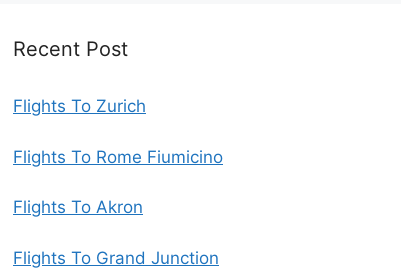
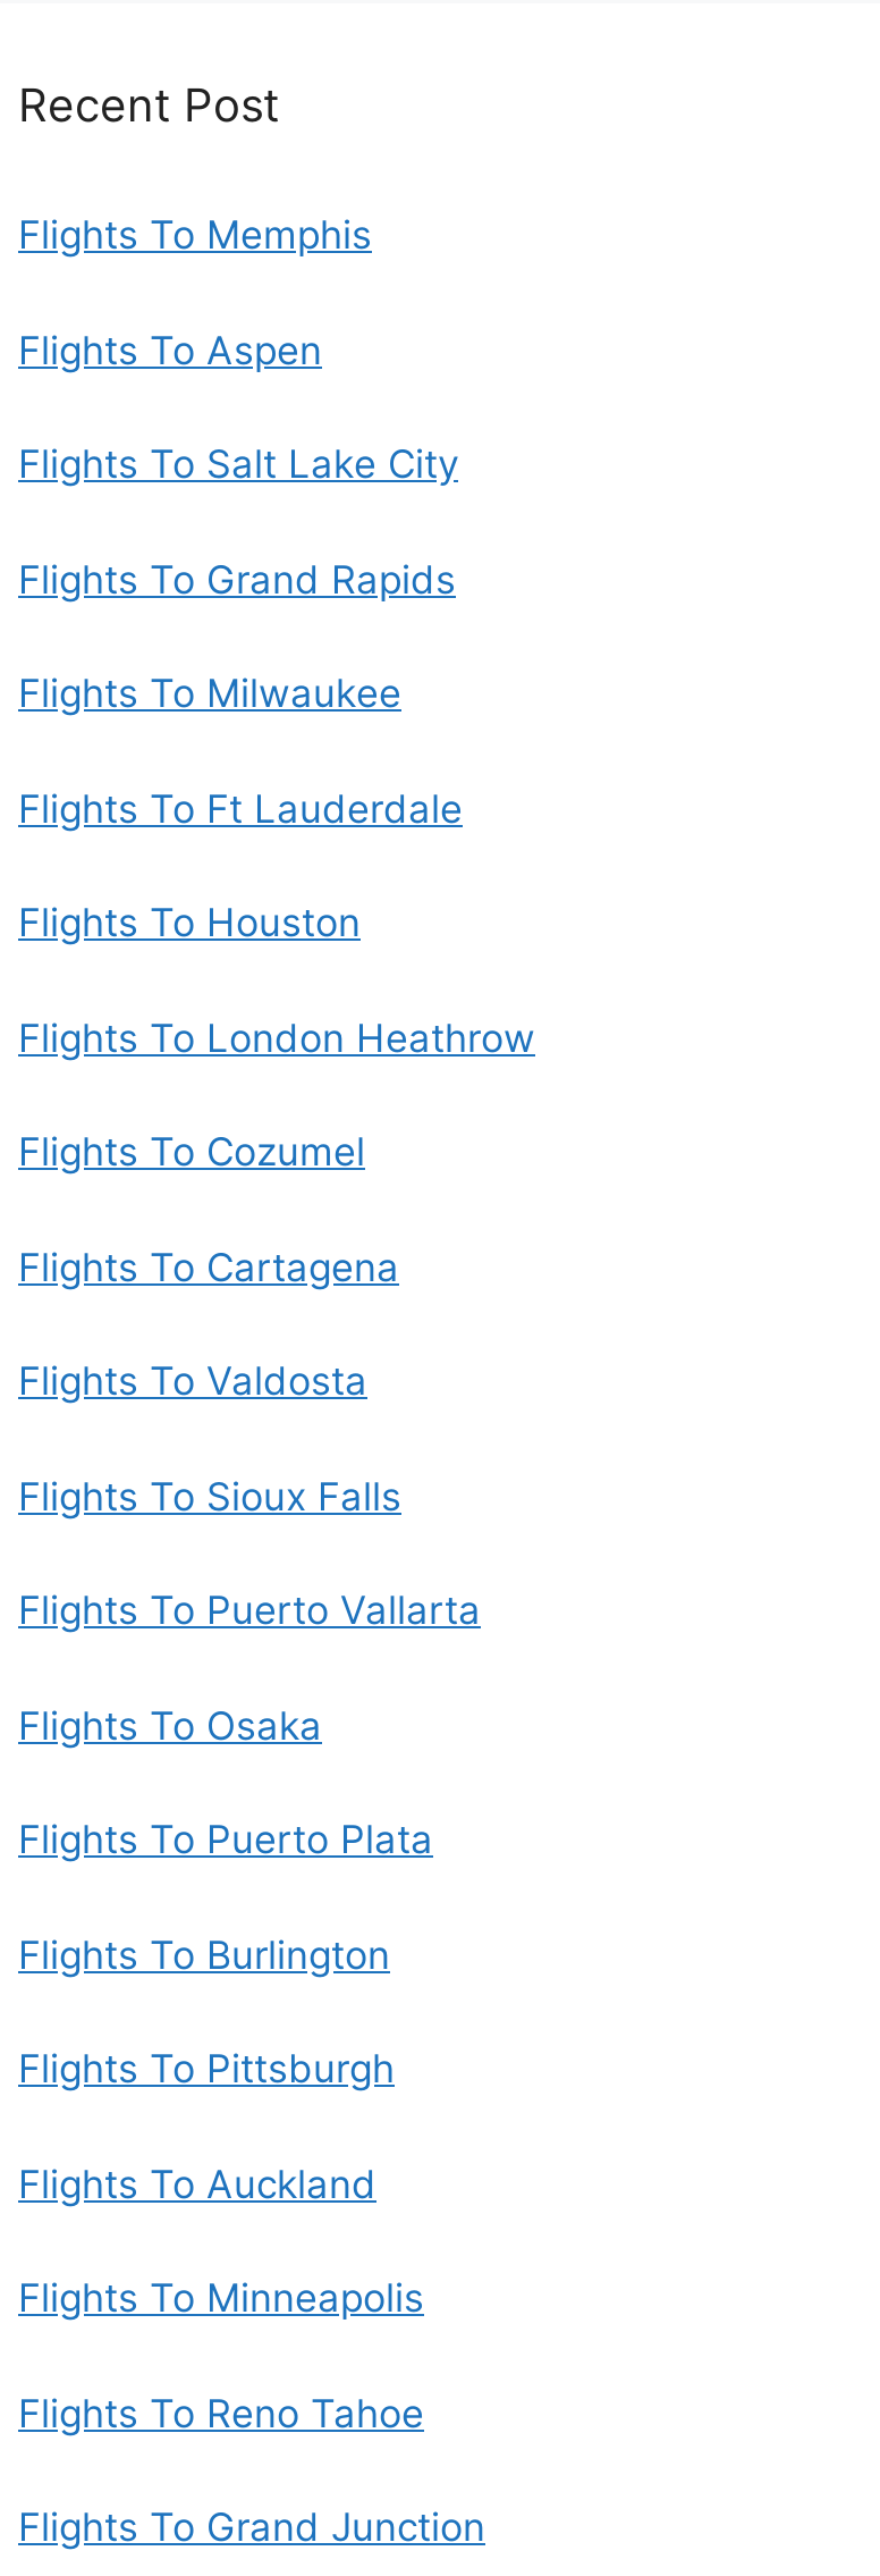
[13,96,223,217] Flights To Zurich | Flights To Rome Fiumicino | Flights To Akron -> [18,212,535,2435] Flights To Memphis | Flights To Aspen | Flights To Salt Lake City | Flights To Grand Rapids | Flights To Milwaukee | Flights To Ft Lauderdale | Flights To Houston | Flights To London Heathrow | Flights To Cozumel | Flights To Cartagena | Flights To Valdosta | Flights To Sioux Falls | Flights To Puerto Vallarta | Flights To Osaka | Flights To Puerto Plata | Flights To Burlington | Flights To Pittsburgh | Flights To Auckland | Flights To Minneapolis | Flights To Reno Tahoe

